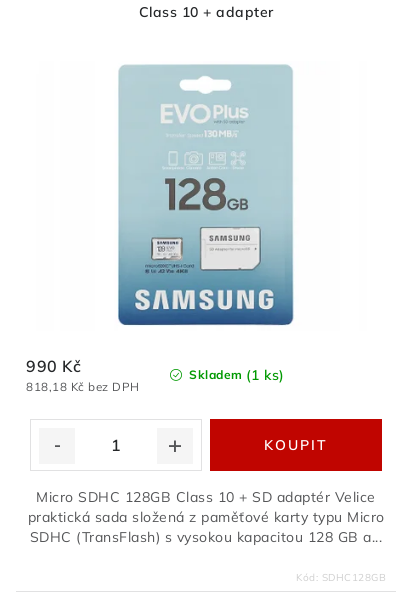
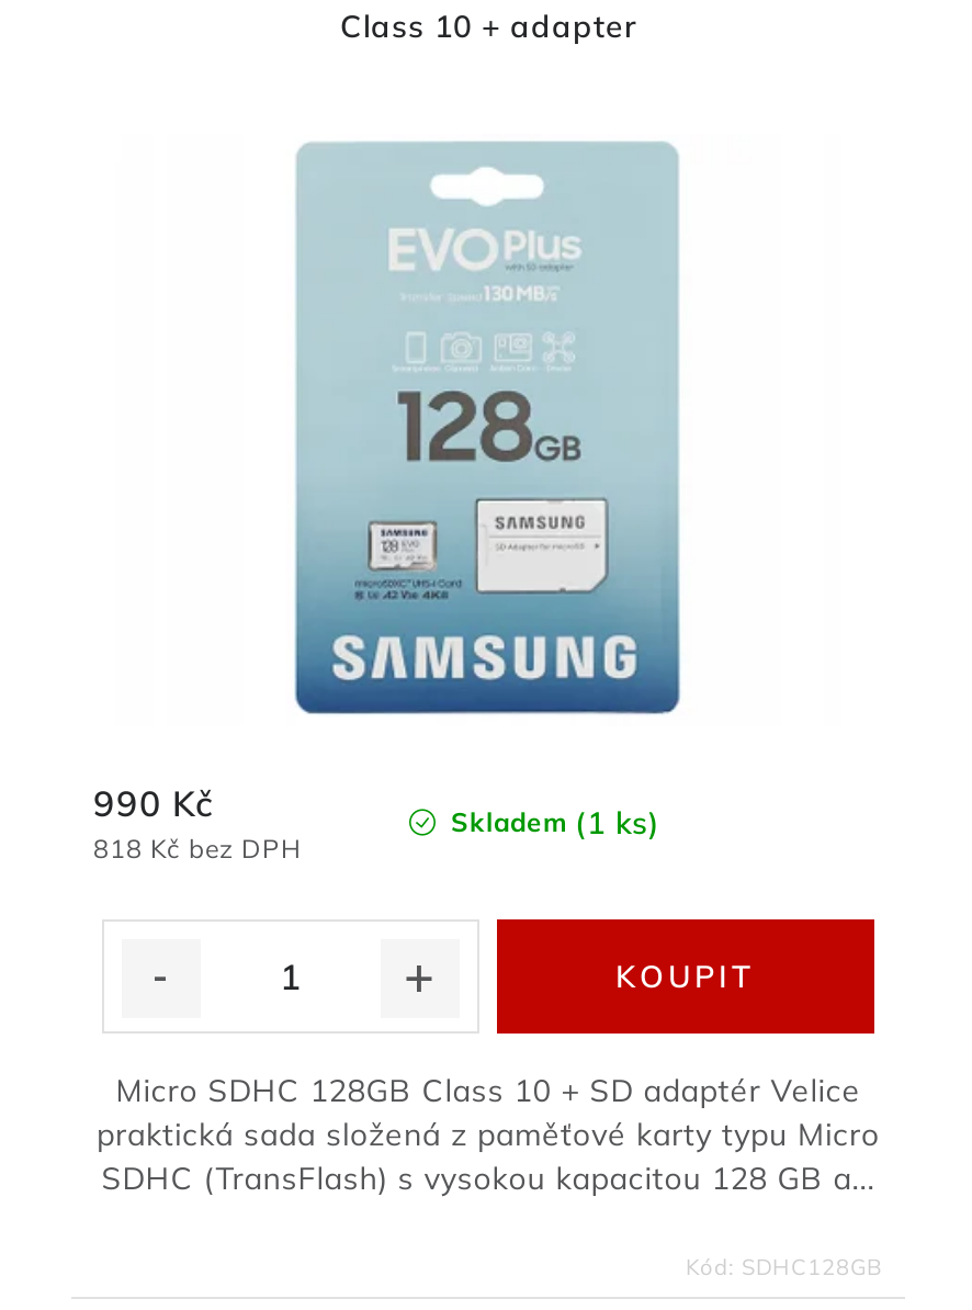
[26,378,139,393] 818,18 Kč bez DPH -> [93,831,302,863] 818 Kč bez DPH

